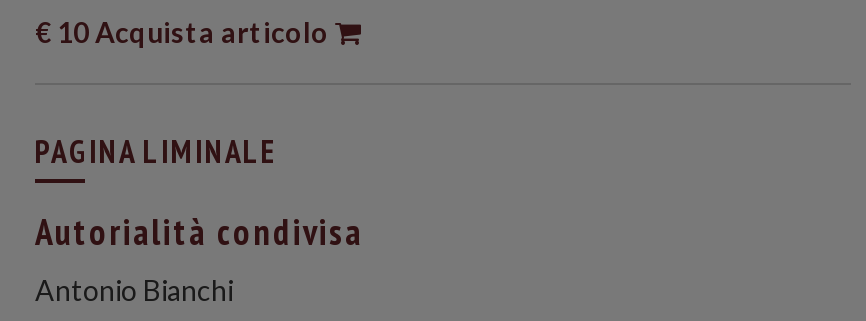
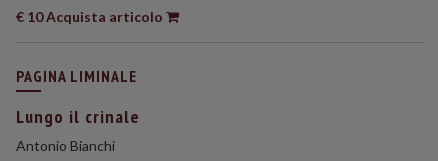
[35,209,363,255] Autorialità condivisa -> [16,105,140,128] Lungo il crinale

